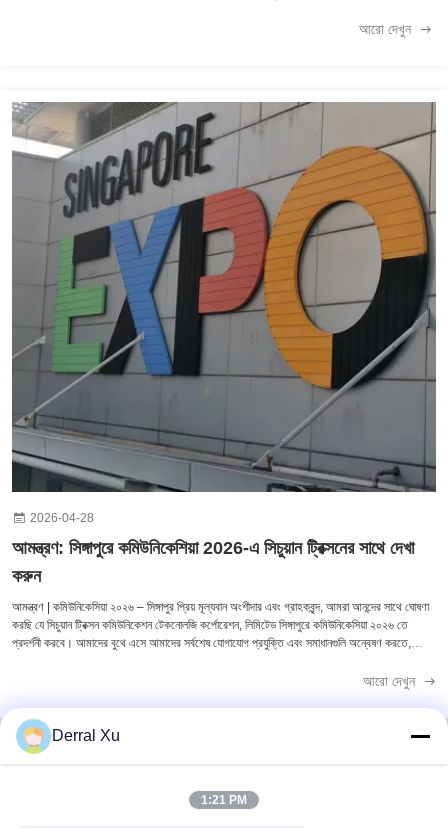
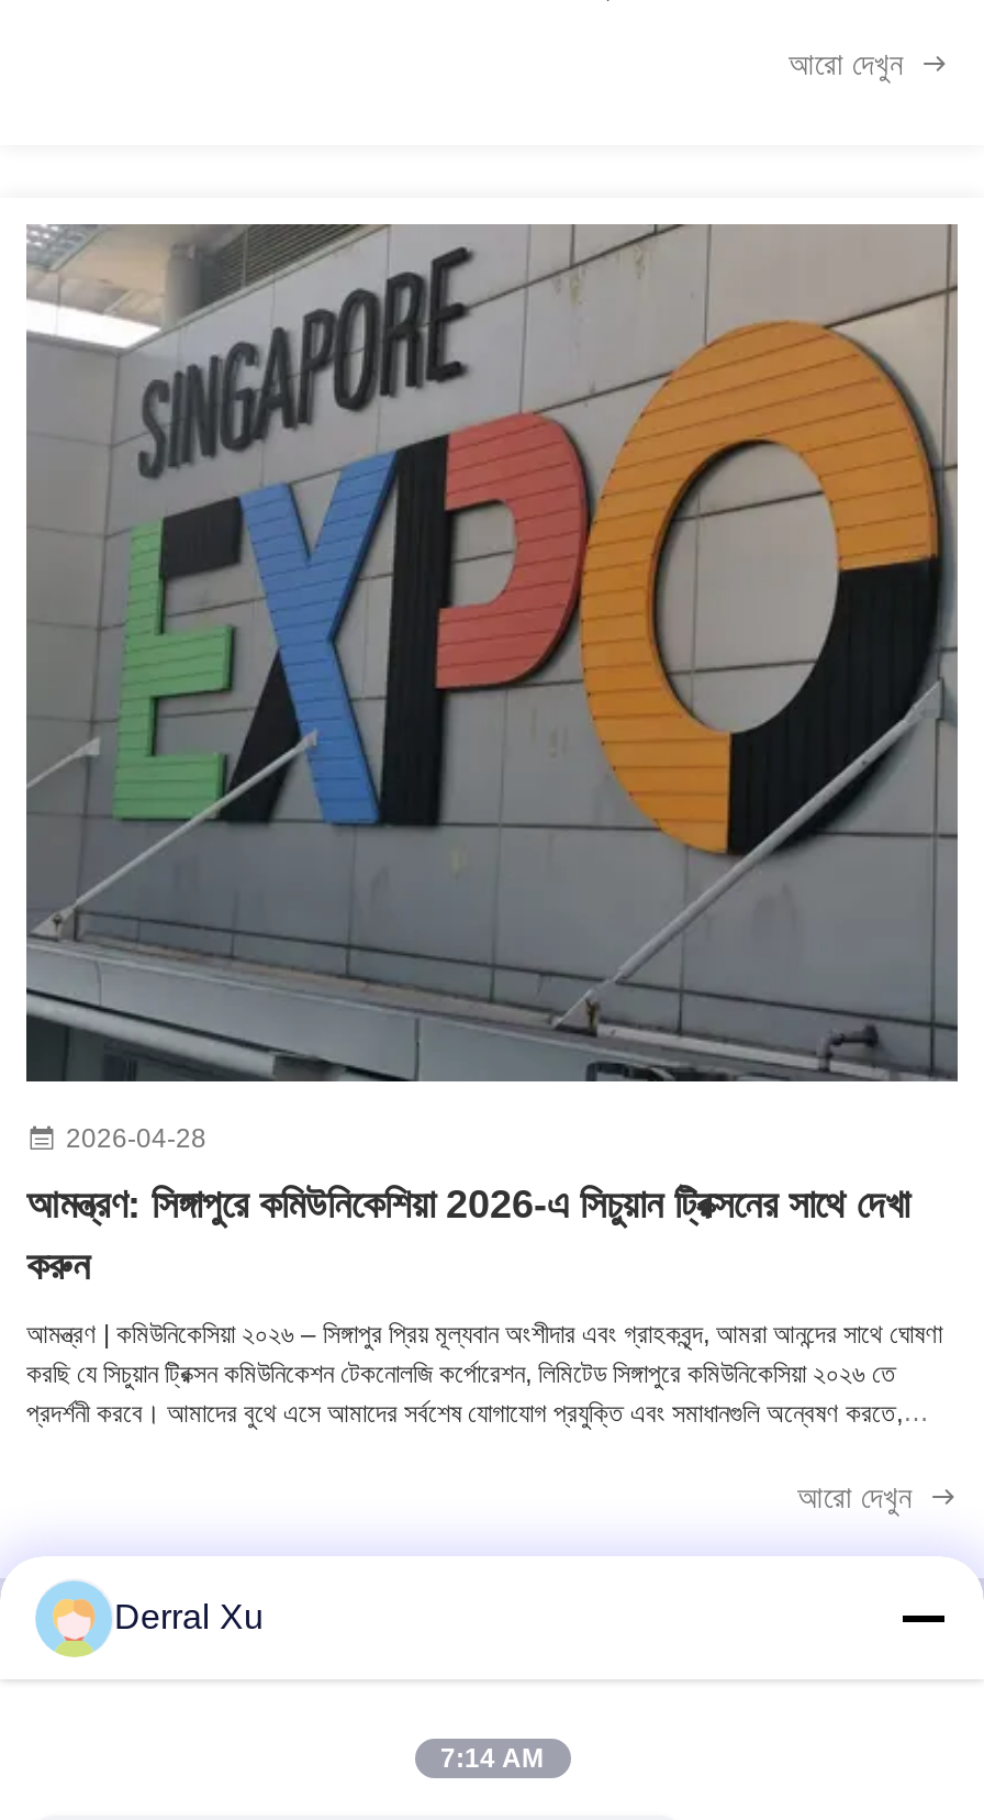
[201,793,247,807] 1:21 PM -> [440,1743,544,1774] 7:14 AM

